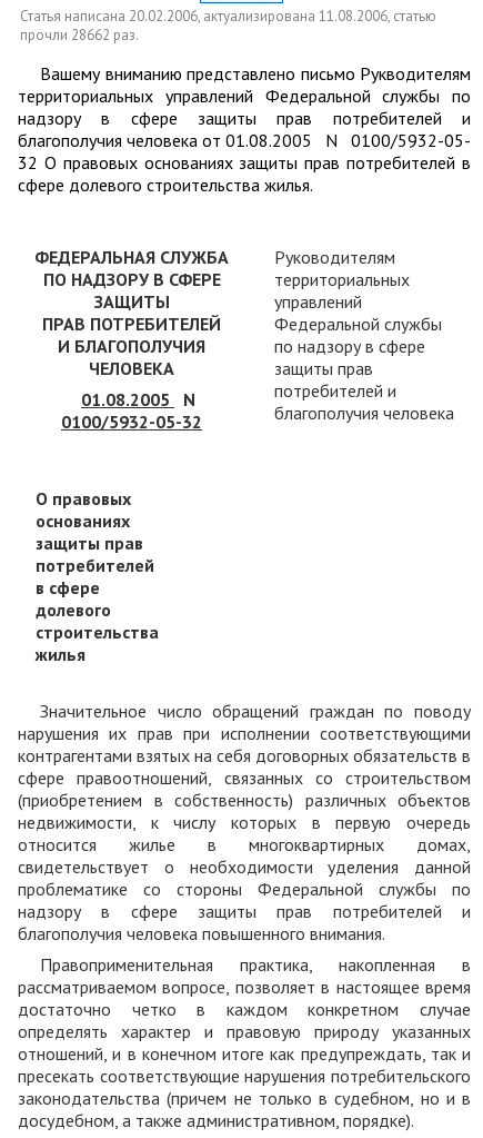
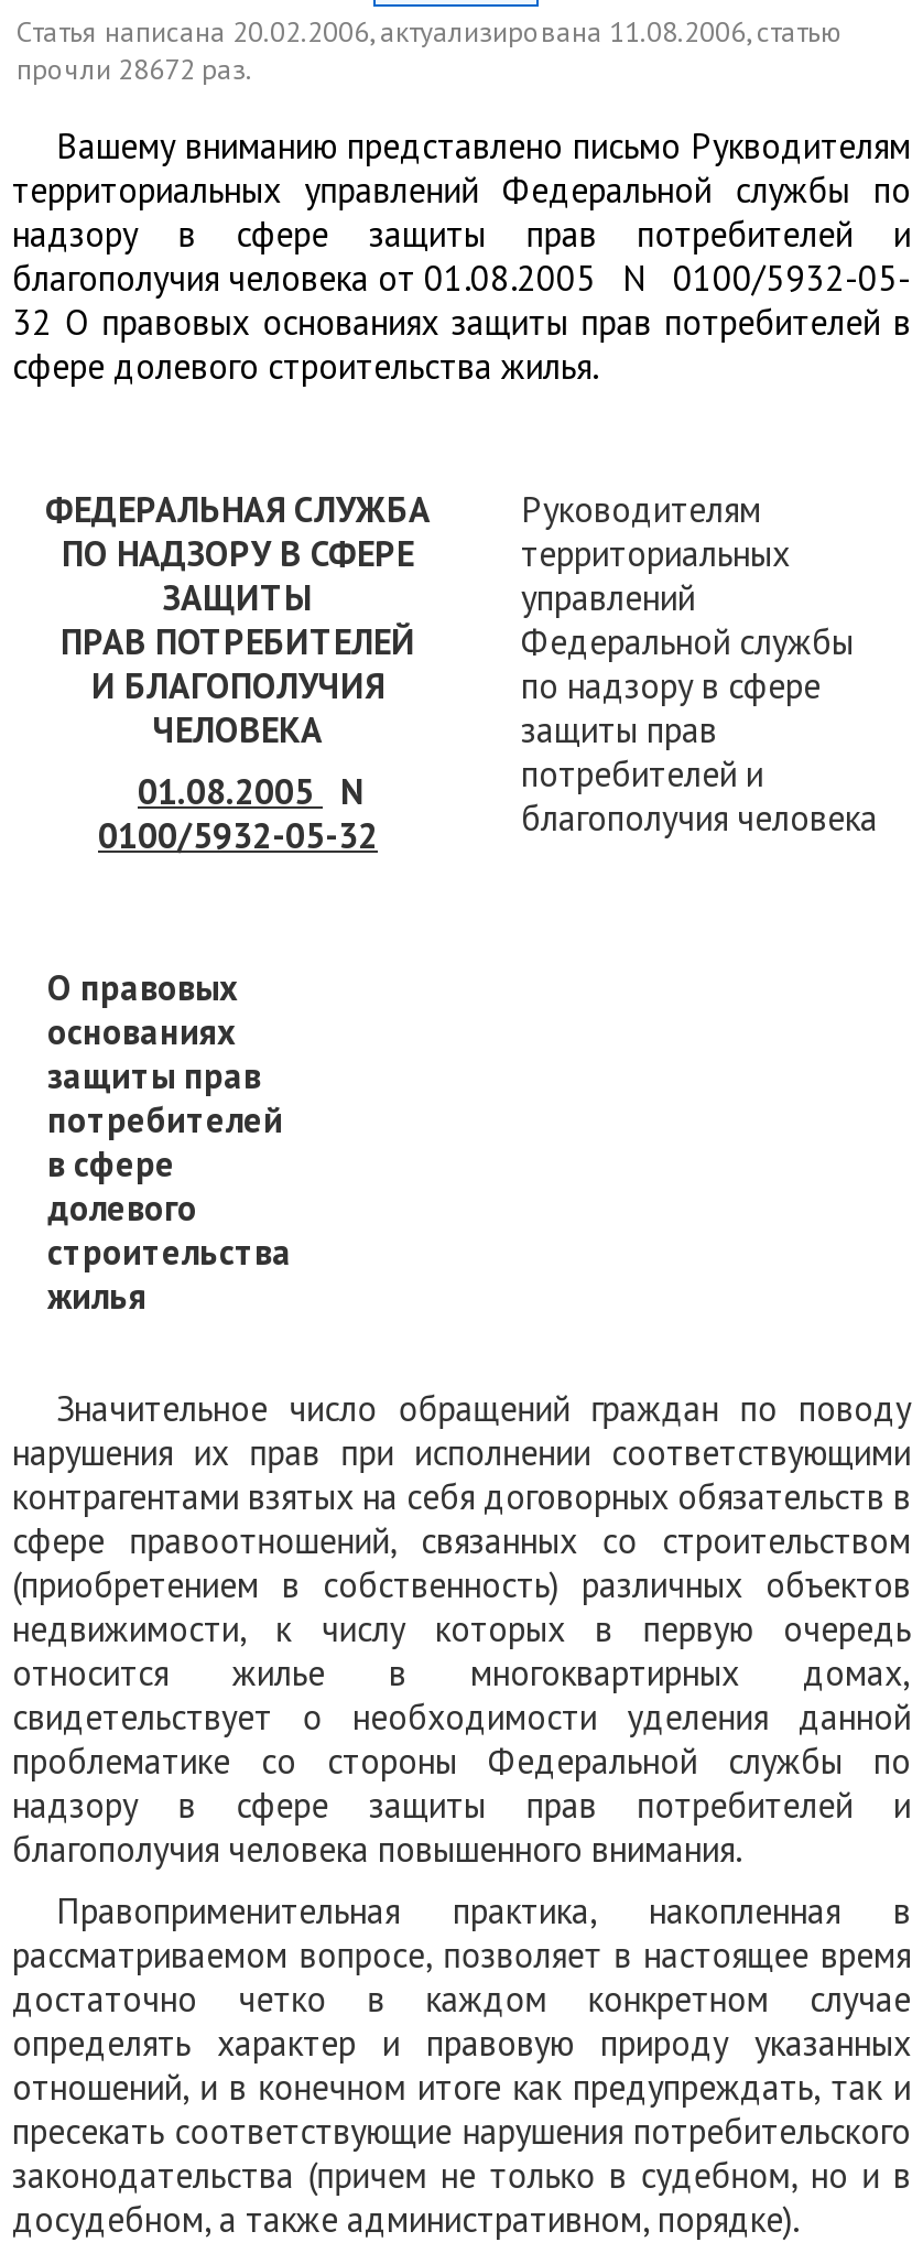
[20,26,139,44] прочли 28662 раз. -> [17,51,252,88] прочли 28672 раз.

